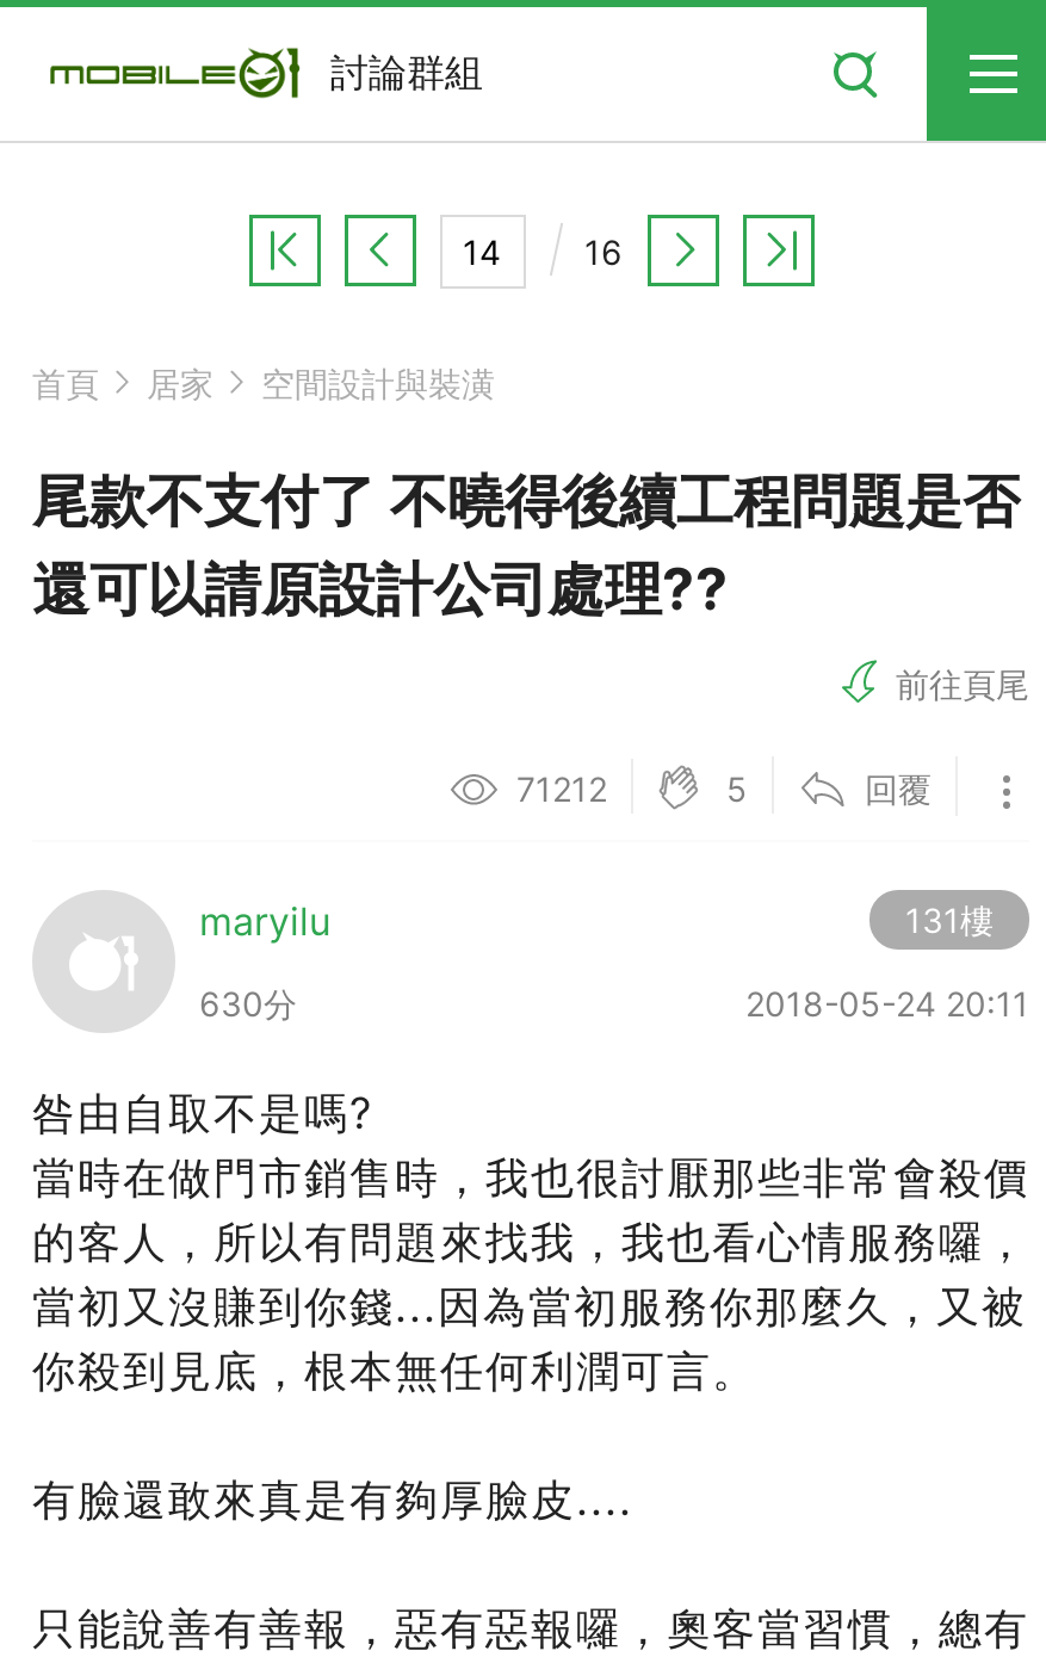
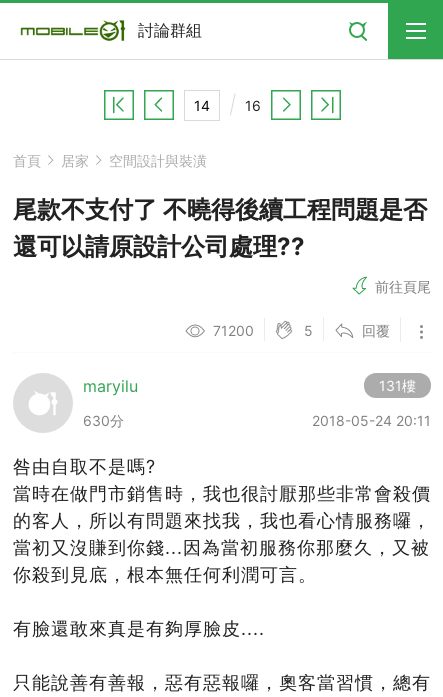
[516,769,607,810] 71212 -> [213,322,254,339] 71200

